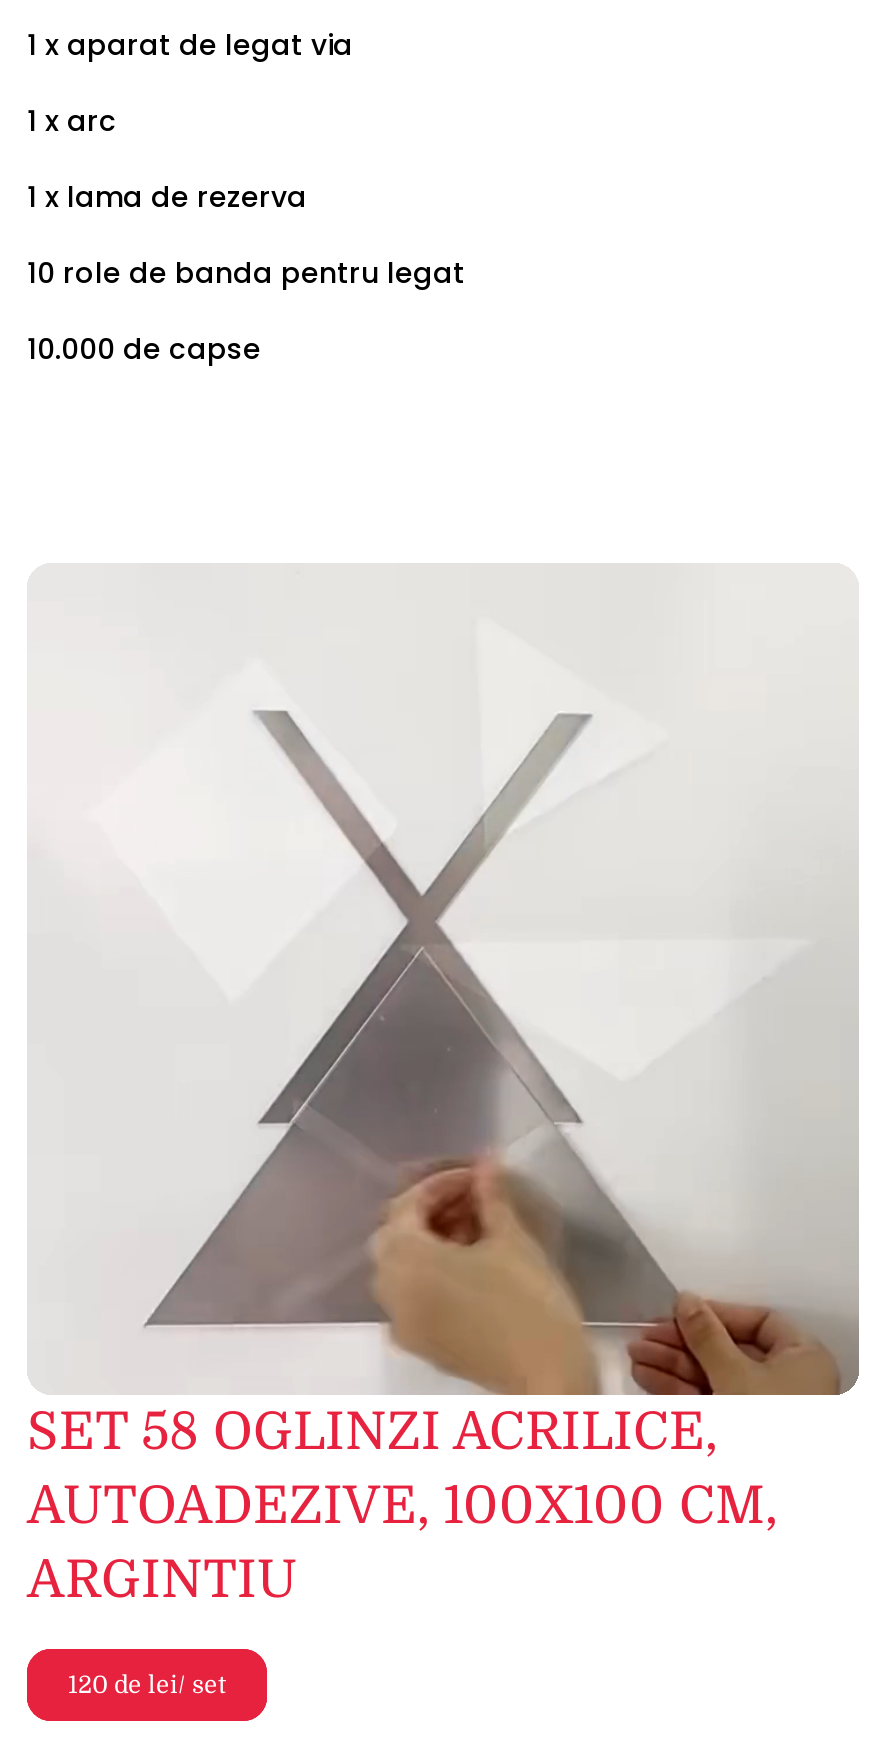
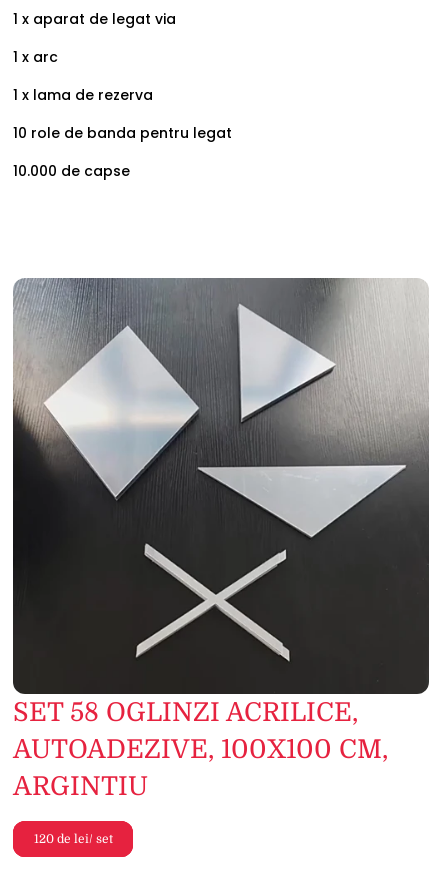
[27,563,861,1397] [image] -> [12,277,429,695] [image]

